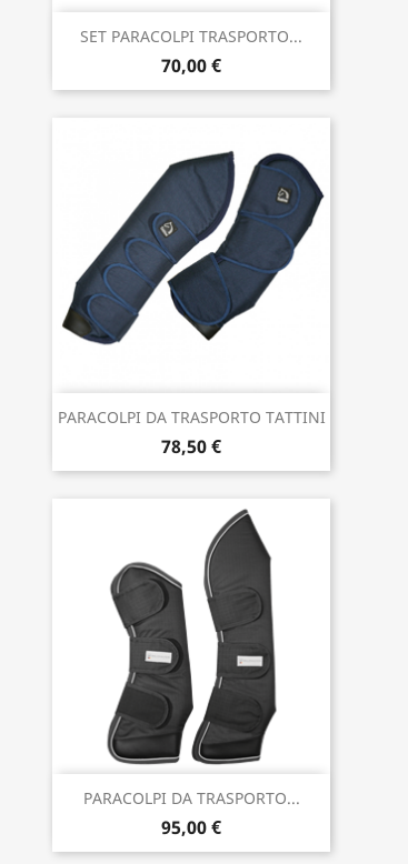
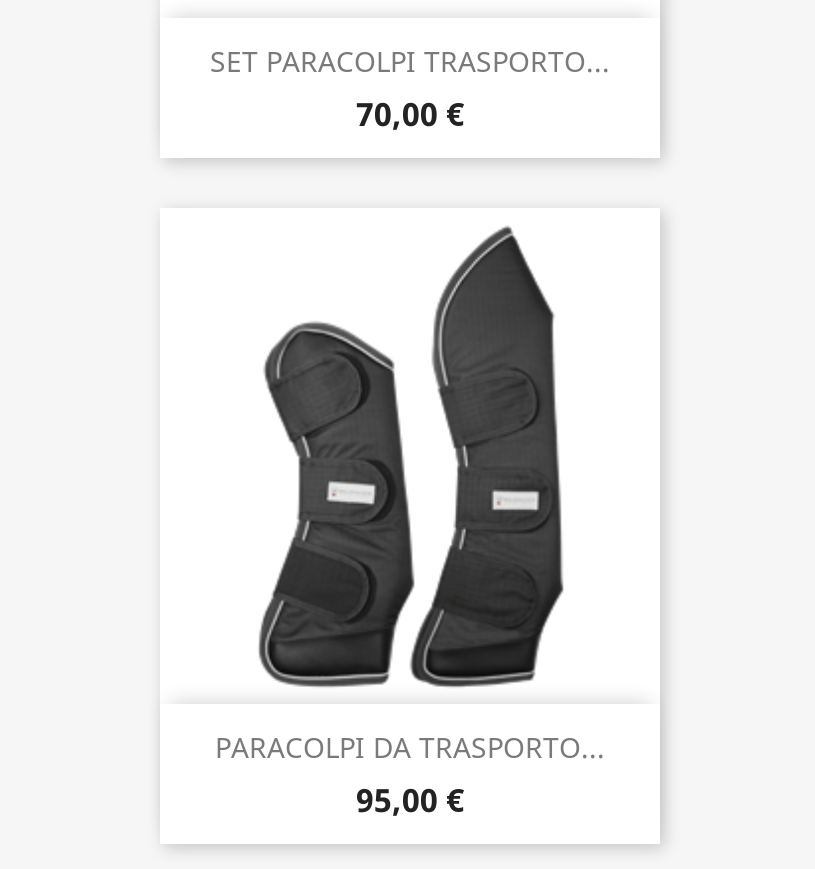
[61,150,325,345] [image] -> none
[57,407,325,459] PARACOLPI DA TRASPORTO TATTINI | 78,50 € -> none

